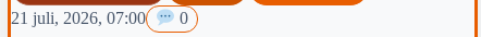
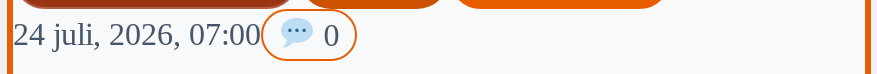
[11,9,188,28] 21 juli, 2026, 07:00 0 -> [13,16,339,51] 24 juli, 2026, 07:00 0

